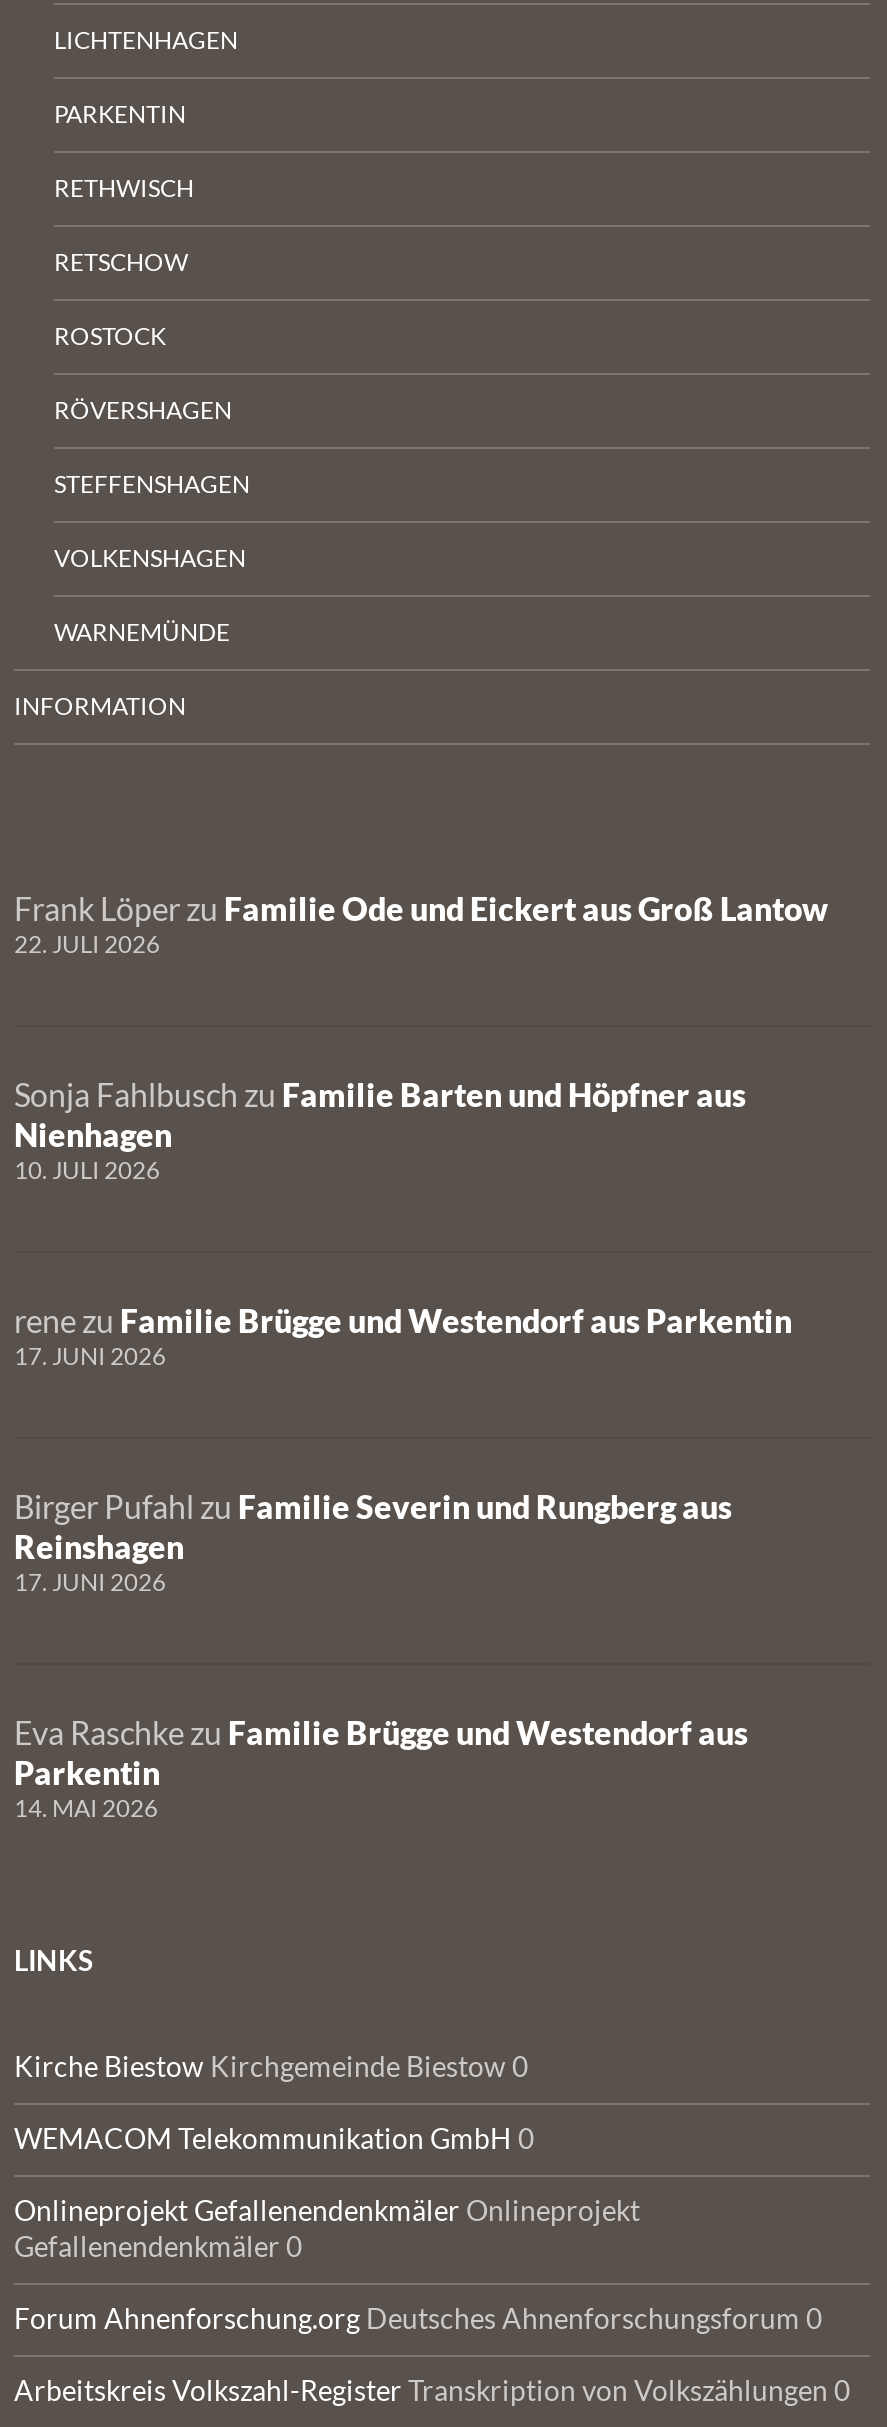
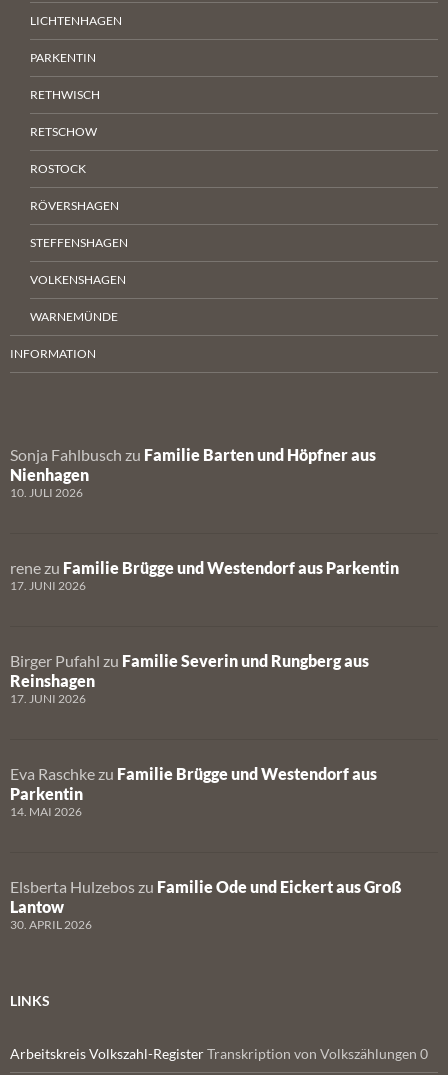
[14,889,828,959] Frank Löper zu Familie Ode und Eickert aus Groß Lantow | 22. JULI 2026 -> none
none -> [10,877,402,932] Elsberta Hulzebos zu Familie Ode und Eickert aus Groß | Lantow | 30. APRIL 2026
moved [14,1943,94,1977] -> [10,992,50,1009]: LINKS
[14,2049,822,2335] Kirche Biestow Kirchgemeinde Biestow 0 | WEMACOM Telekommunikation GmbH 0 | Onlineprojekt Gefallenendenkmäler Onlineprojekt | Gefallenendenkmäler 0 | Forum Ahnenforschung.org Deutsches Ahnenforschungsforum 0 -> none

